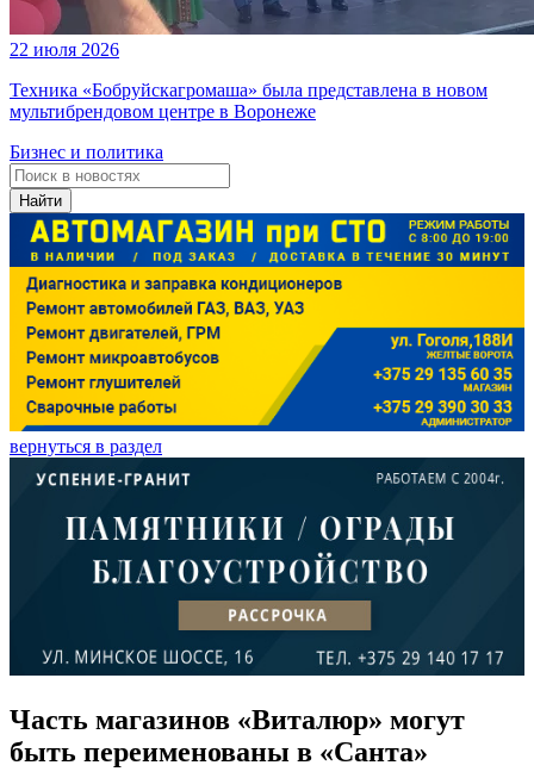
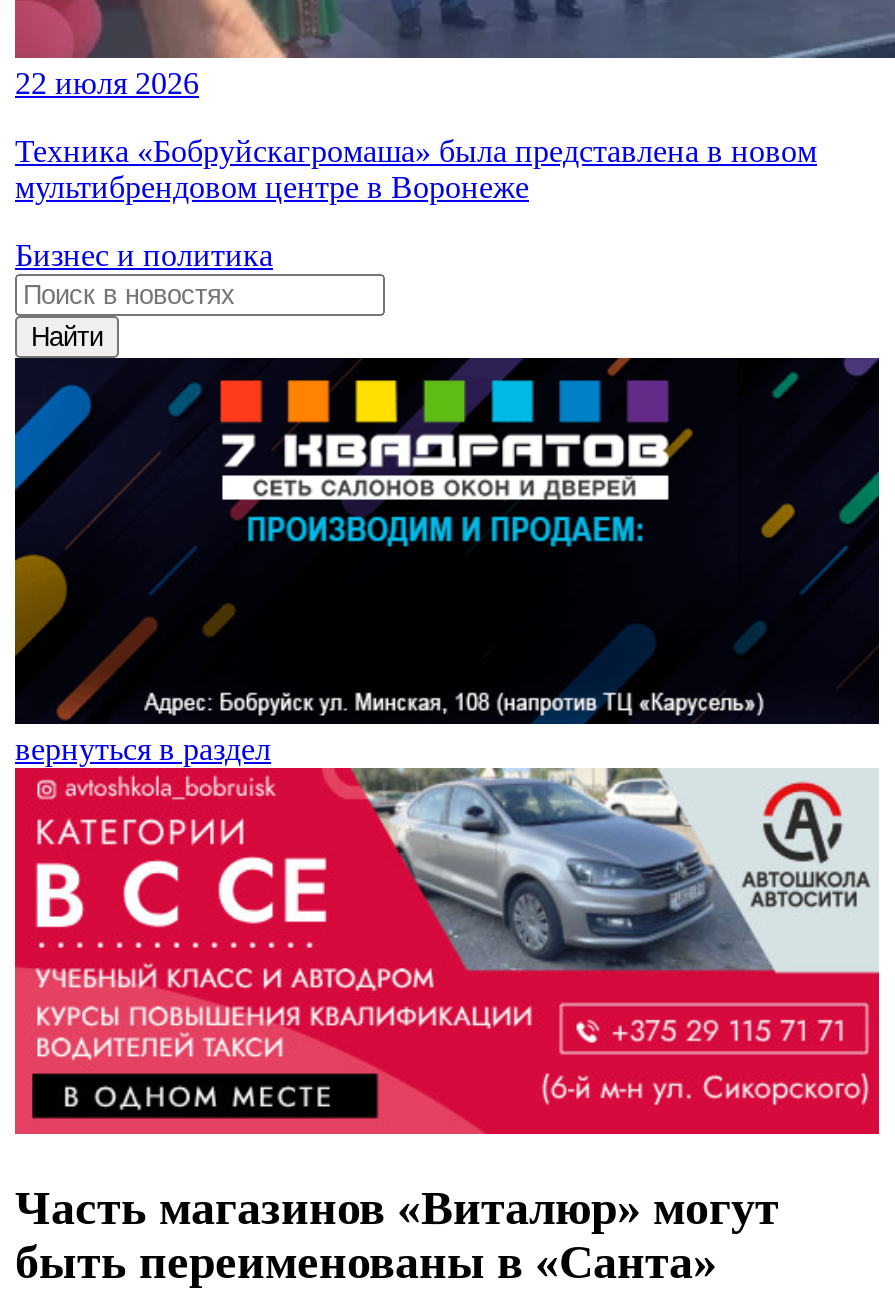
[8,212,526,433] [image] -> [13,356,881,726] [image]
[8,456,526,677] [image] -> [13,766,881,1136] [image]

